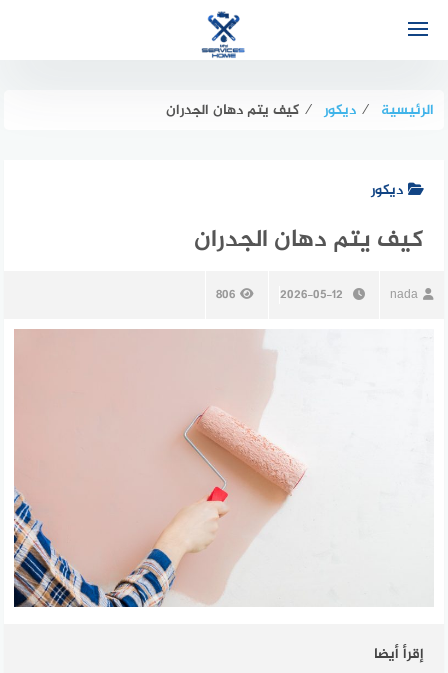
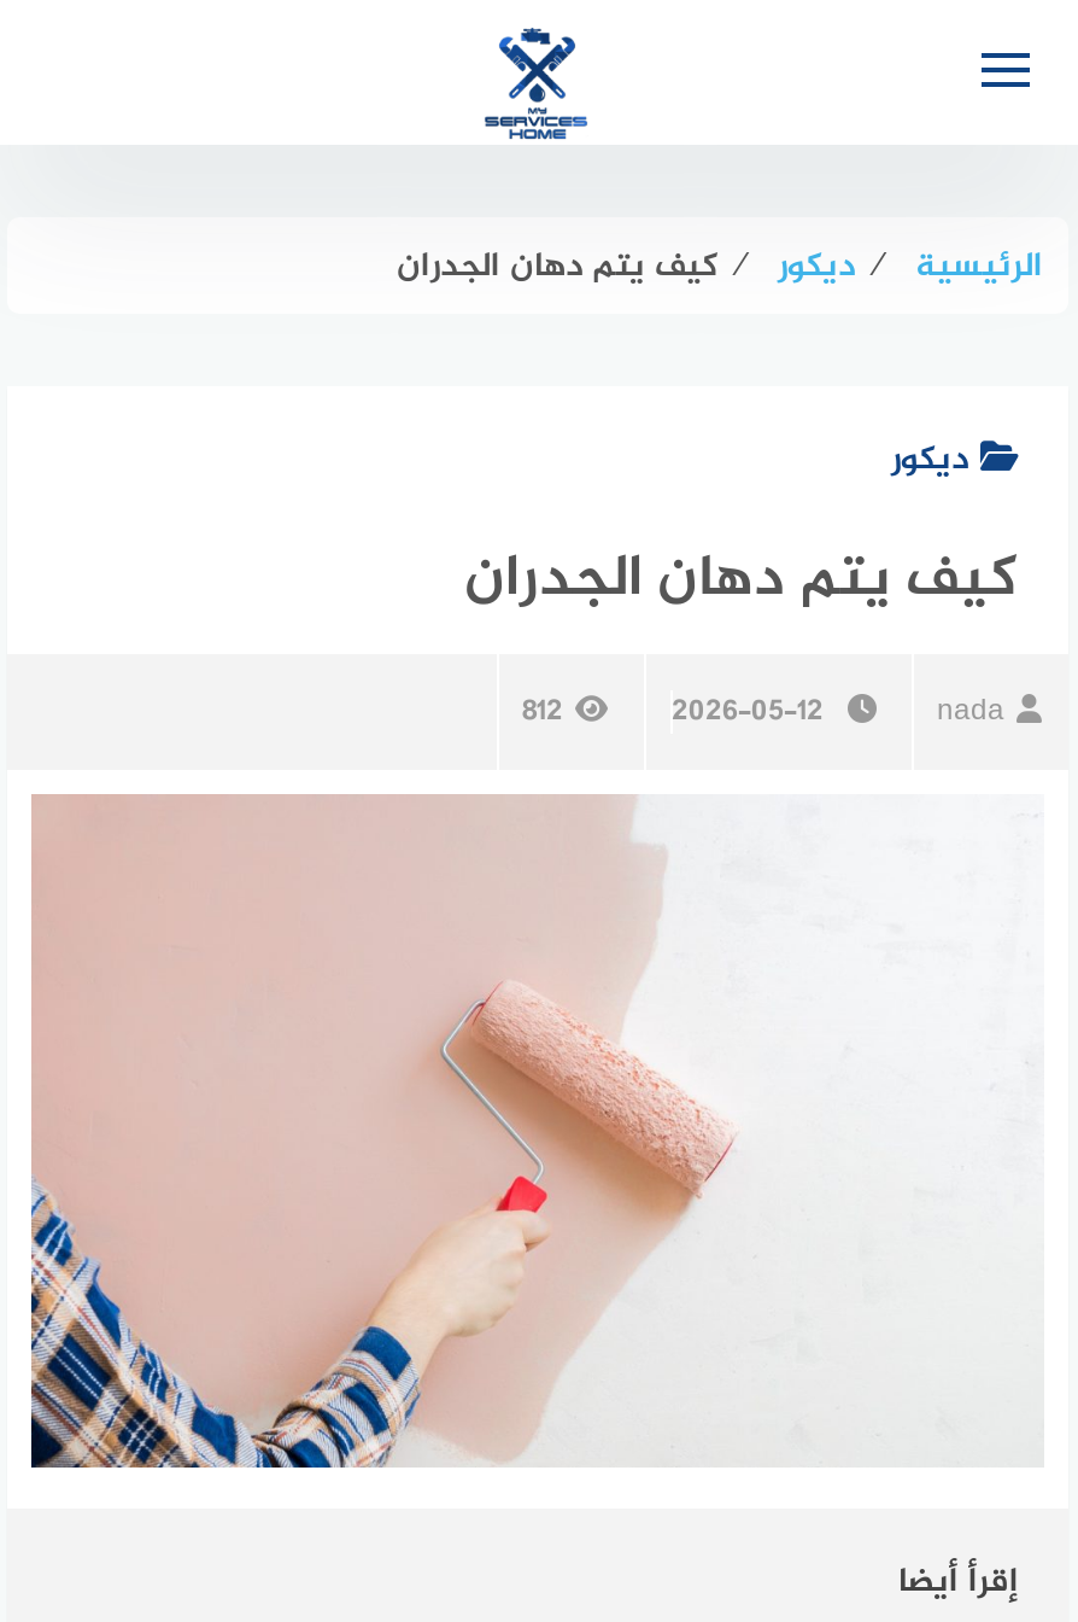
[215,285,234,305] 806 -> [522,688,563,736] 812

